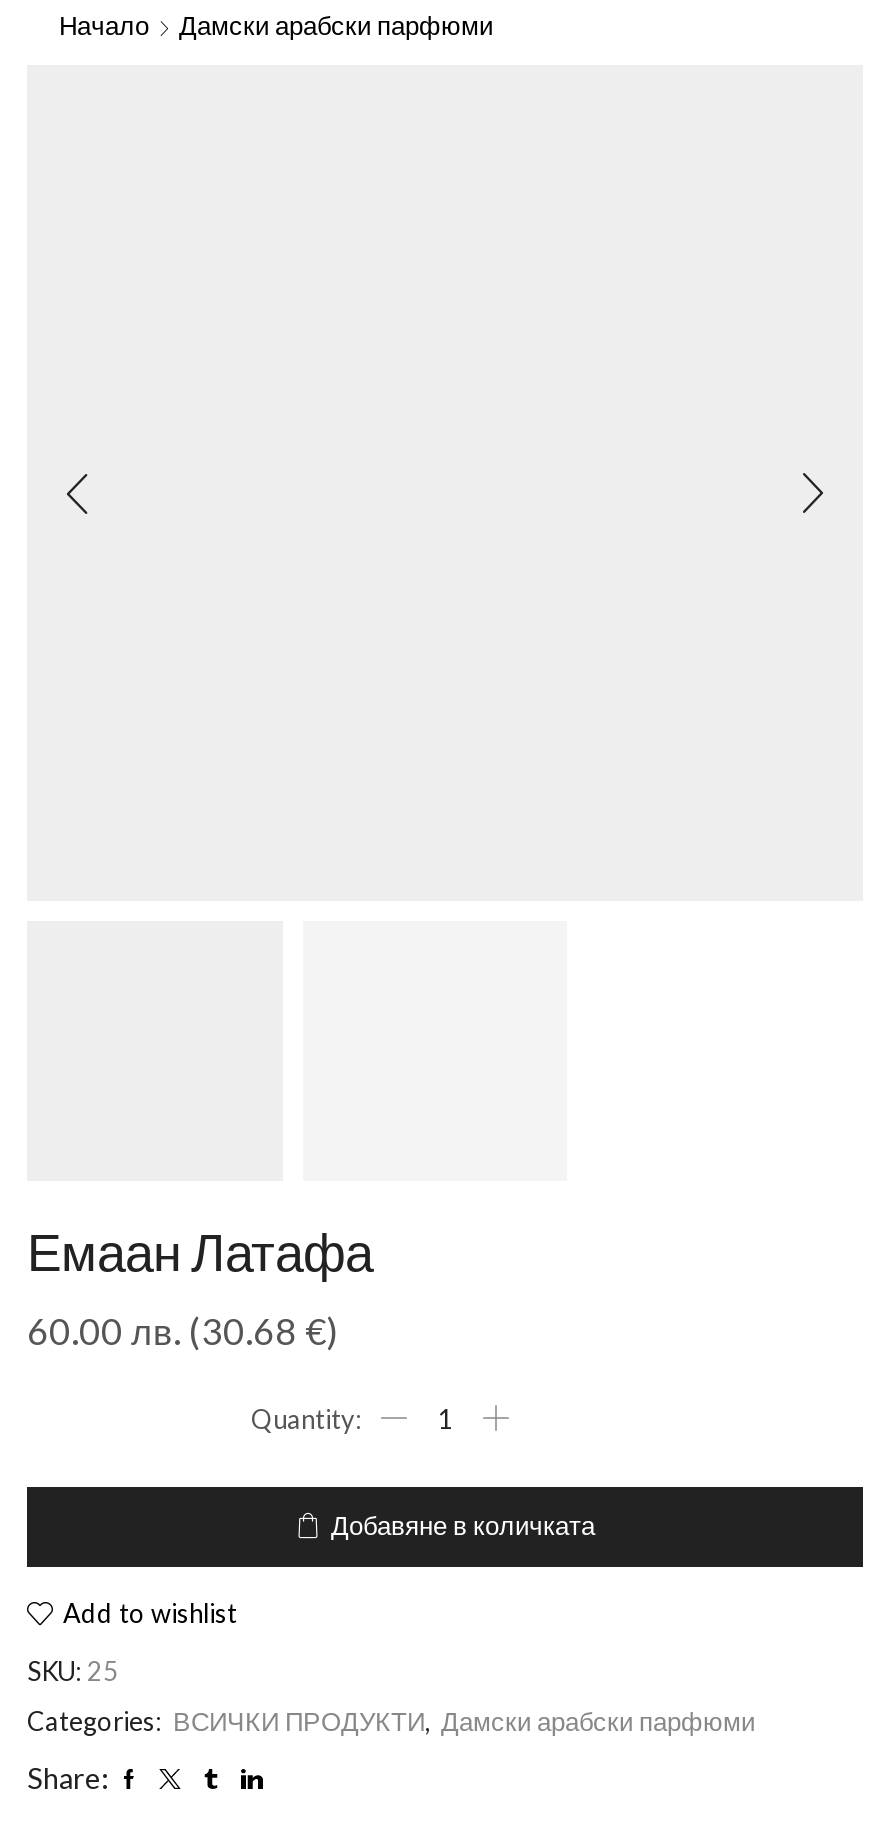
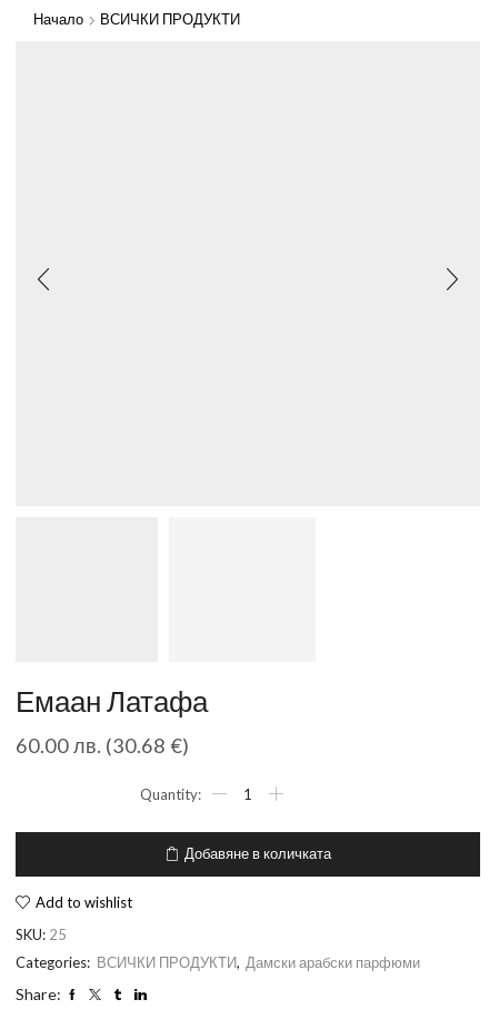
[179,9,493,41] Дамски арабски парфюми -> [100,10,240,28] ВСИЧКИ ПРОДУКТИ

